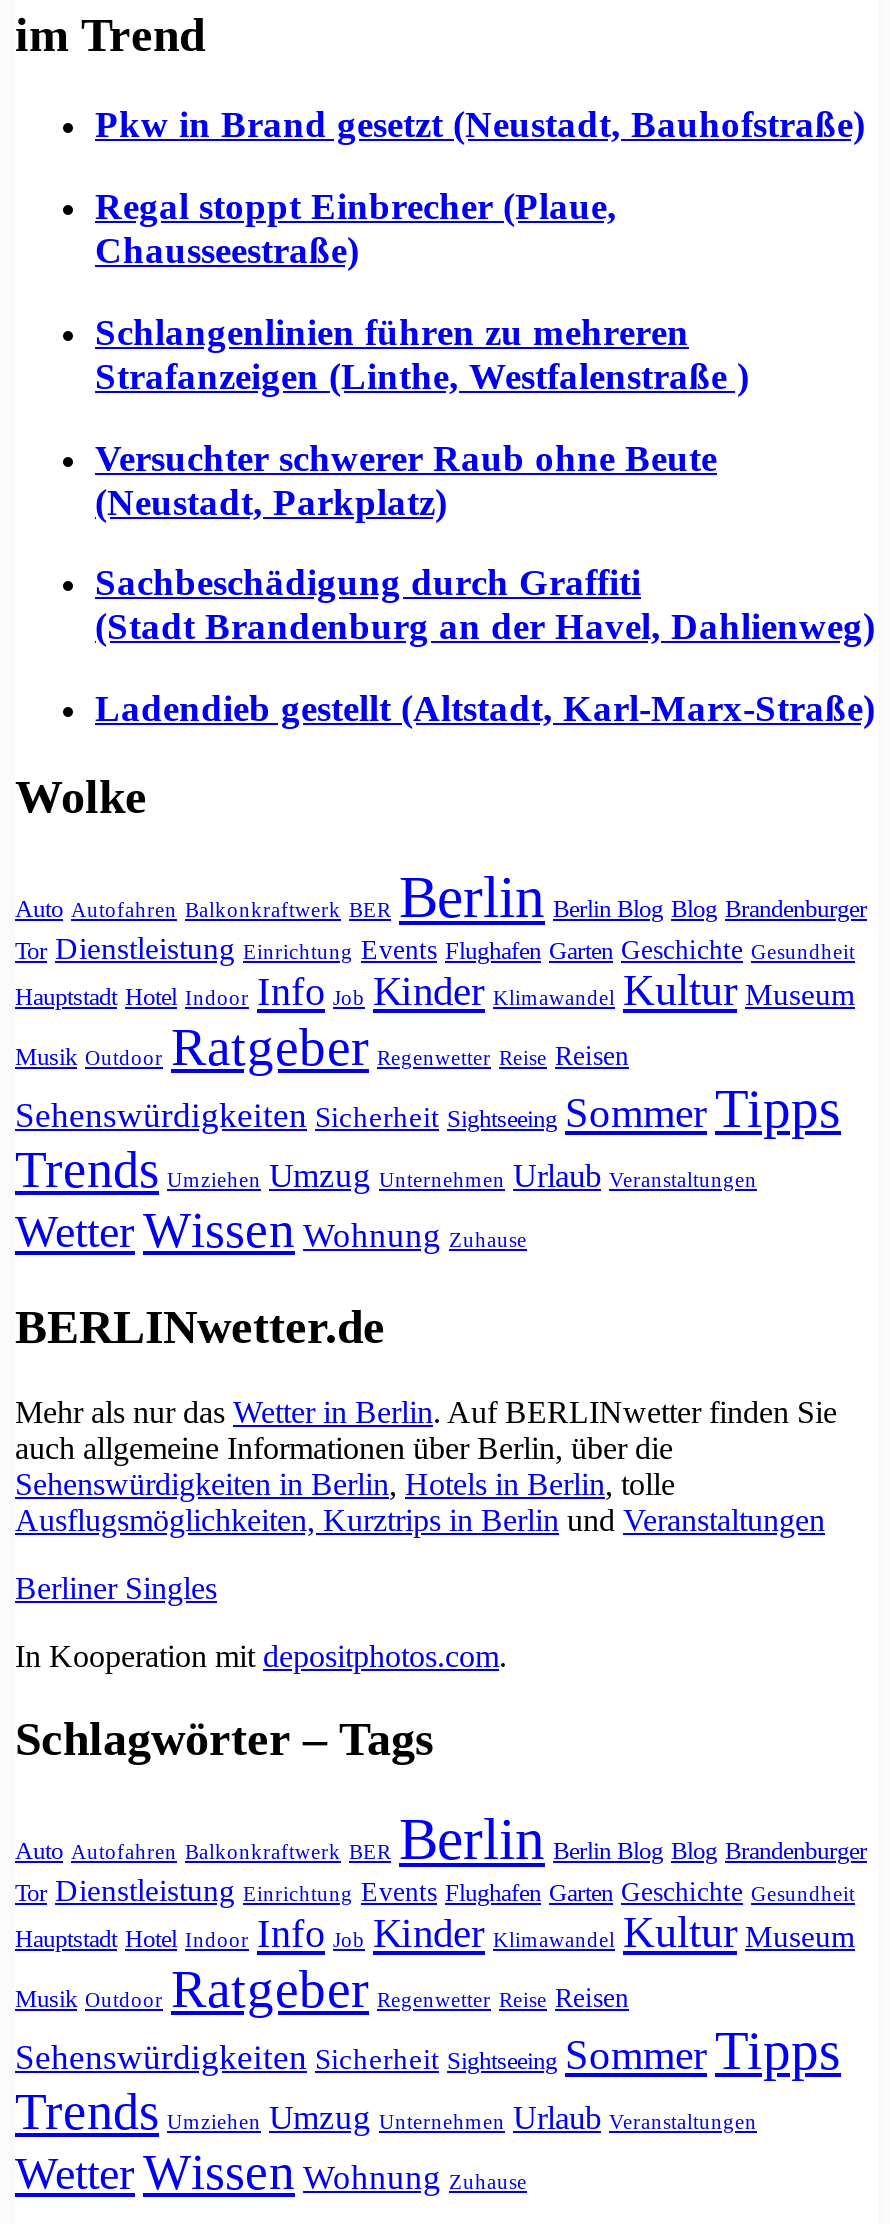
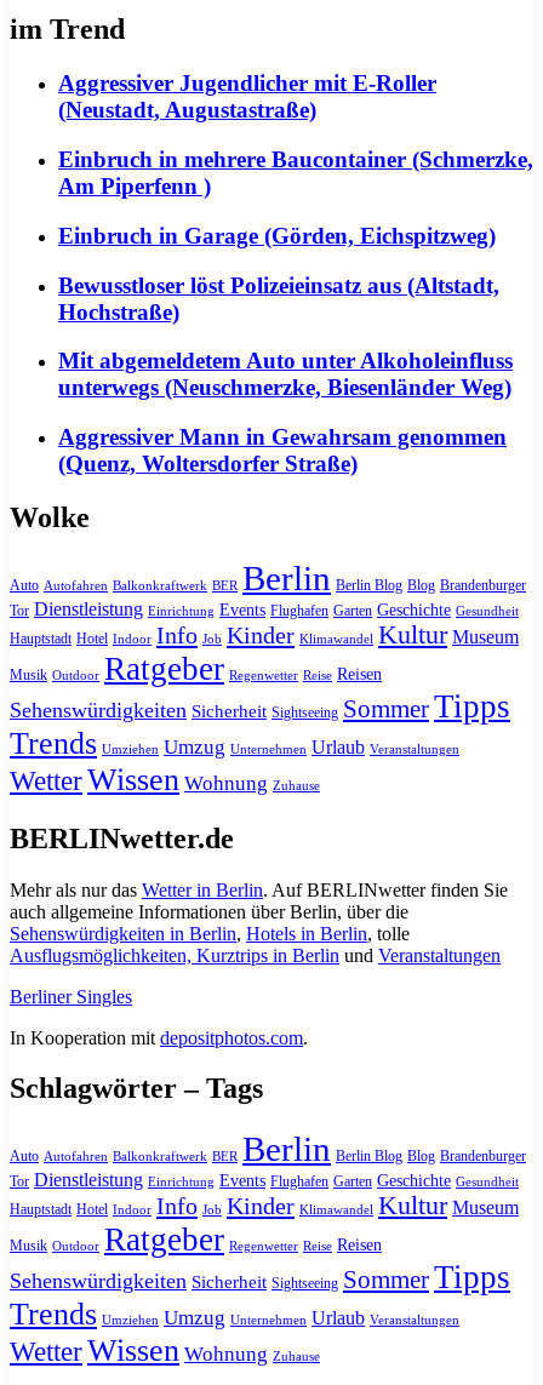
[95,104,865,146] Pkw in Brand gesetzt (Neustadt, Bauhofstraße) -> [58,71,436,123] Aggressiver Jugendlicher mit E-Roller | (Neustadt, Augustastraße)
[95,185,617,271] Regal stoppt Einbrecher (Plaue, | Chausseestraße) -> [58,147,533,199] Einbruch in mehrere Baucontainer (Schmerzke, | Am Piperfenn )
[95,311,749,397] Schlangenlinien führen zu mehreren | Strafanzeigen (Linthe, Westfalenstraße ) -> [58,223,496,248] Einbruch in Garage (Görden, Eichspitzweg)
[95,436,717,522] Versuchter schwerer Raub ohne Beute | (Neustadt, Parkplatz) -> [58,272,499,324] Bewusstloser löst Polizeieinsatz aus (Altstadt, | Hochstraße)
[95,561,875,647] Sachbeschädigung durch Graffiti | (Stadt Brandenburg an der Havel, Dahlienweg) -> [58,348,513,400] Mit abgemeldetem Auto unter Alkoholeinfluss | unterwegs (Neuschmerzke, Biesenländer Weg)
[95,687,875,729] Ladendieb gestellt (Altstadt, Karl-Marx-Straße) -> [58,424,507,476] Aggressiver Mann in Gewahrsam genommen | (Quenz, Woltersdorfer Straße)

